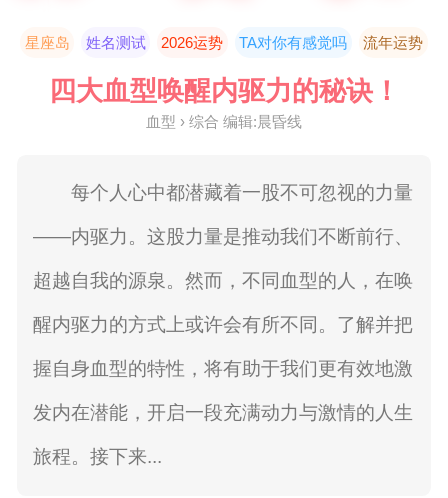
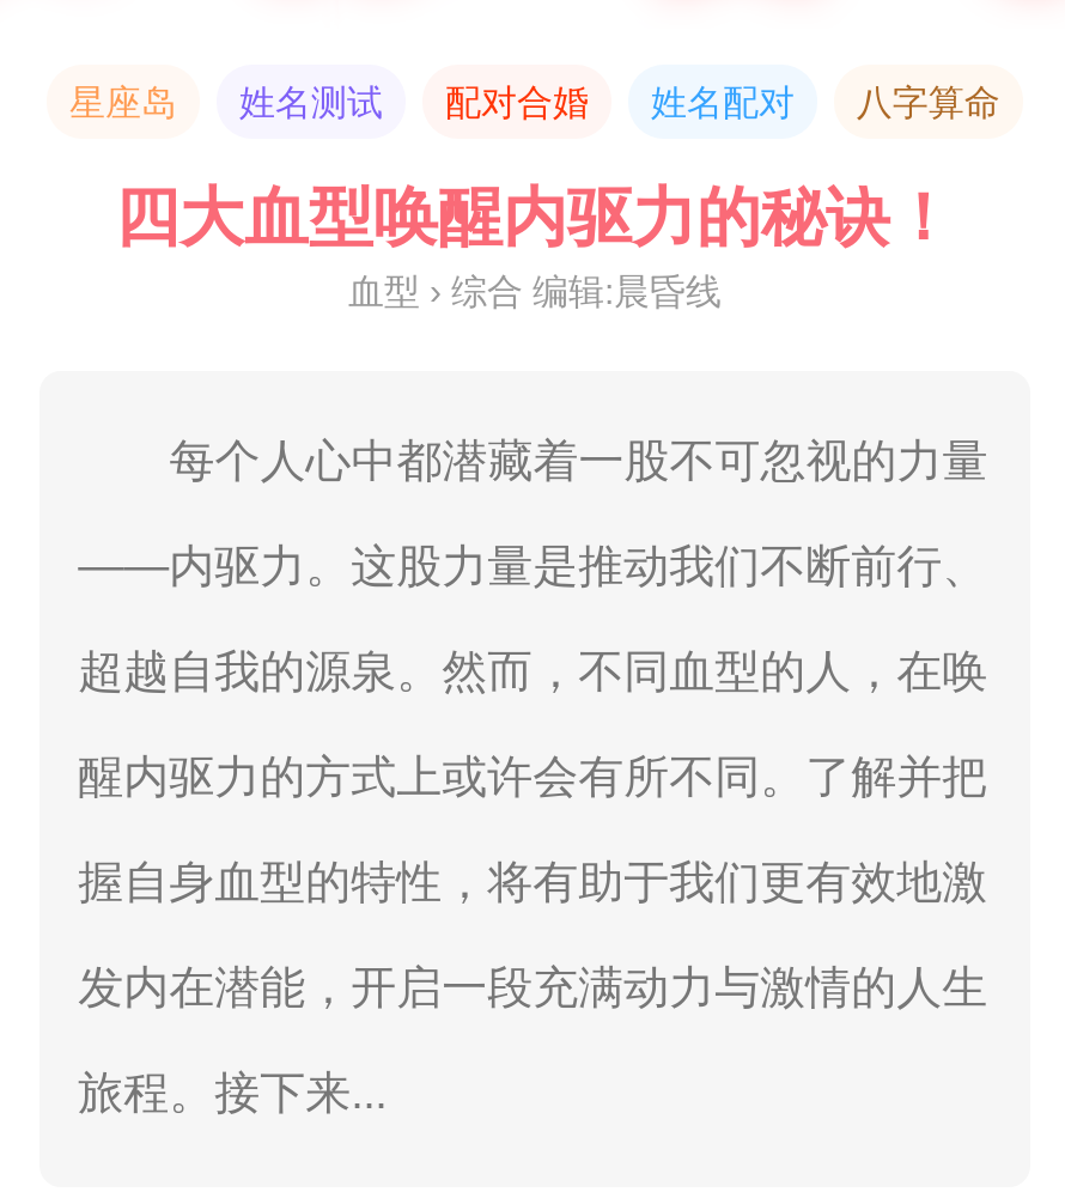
[161,34,423,51] 2026运势 | TA对你有感觉吗 | 流年运势 -> [445,82,1000,123] 配对合婚 | 姓名配对 | 八字算命

